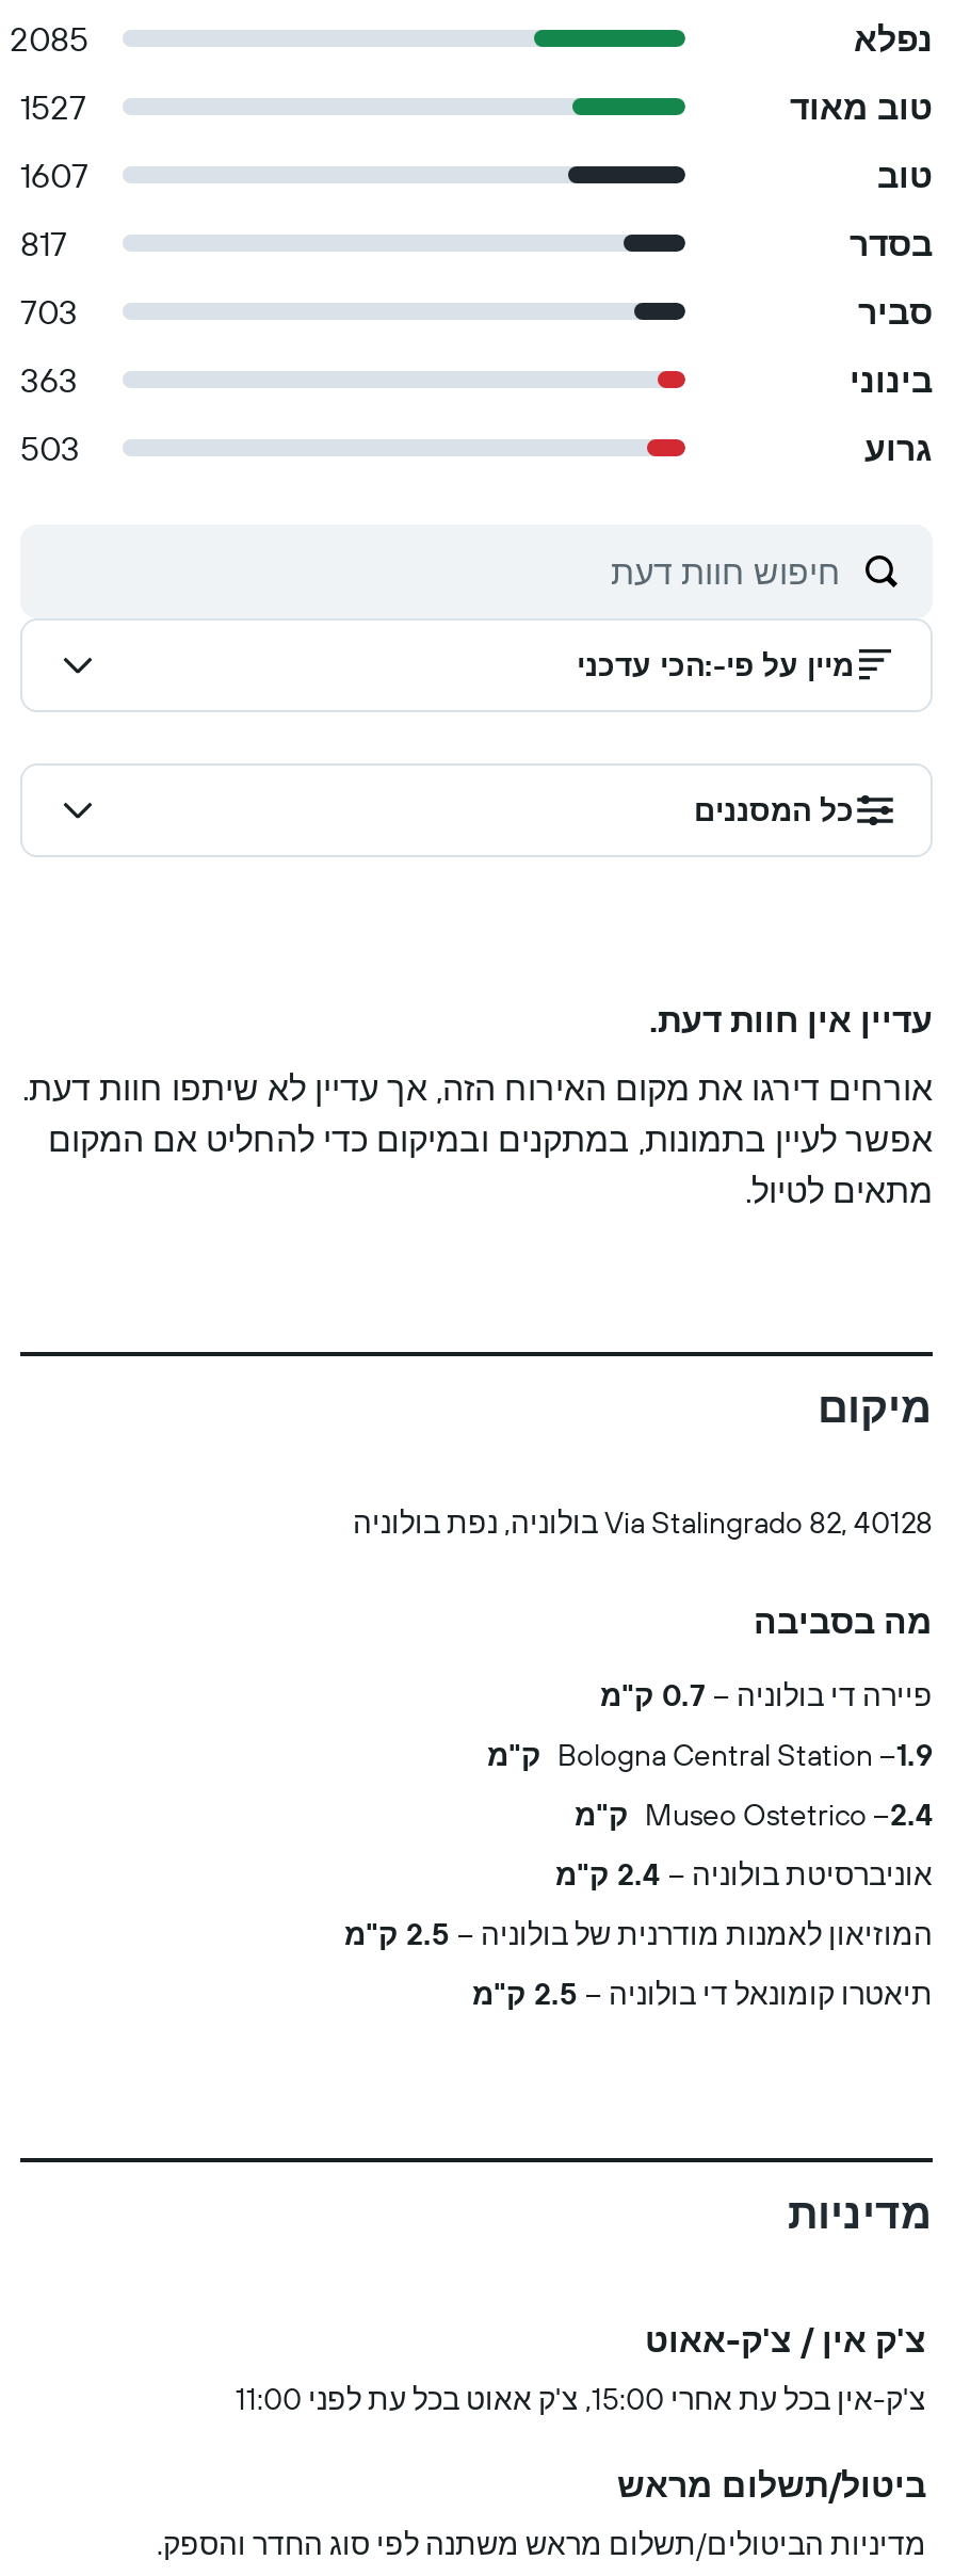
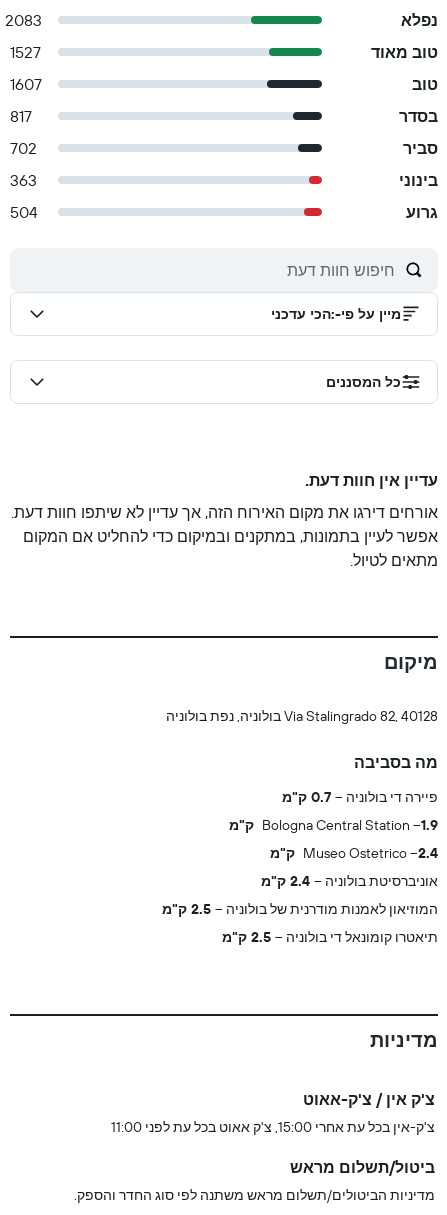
[10,17,88,60] 2085 -> [5,10,42,30] 2083
[20,290,78,333] 703 -> [10,138,37,158] 702
[20,426,80,469] 503 -> [10,202,38,222] 504

